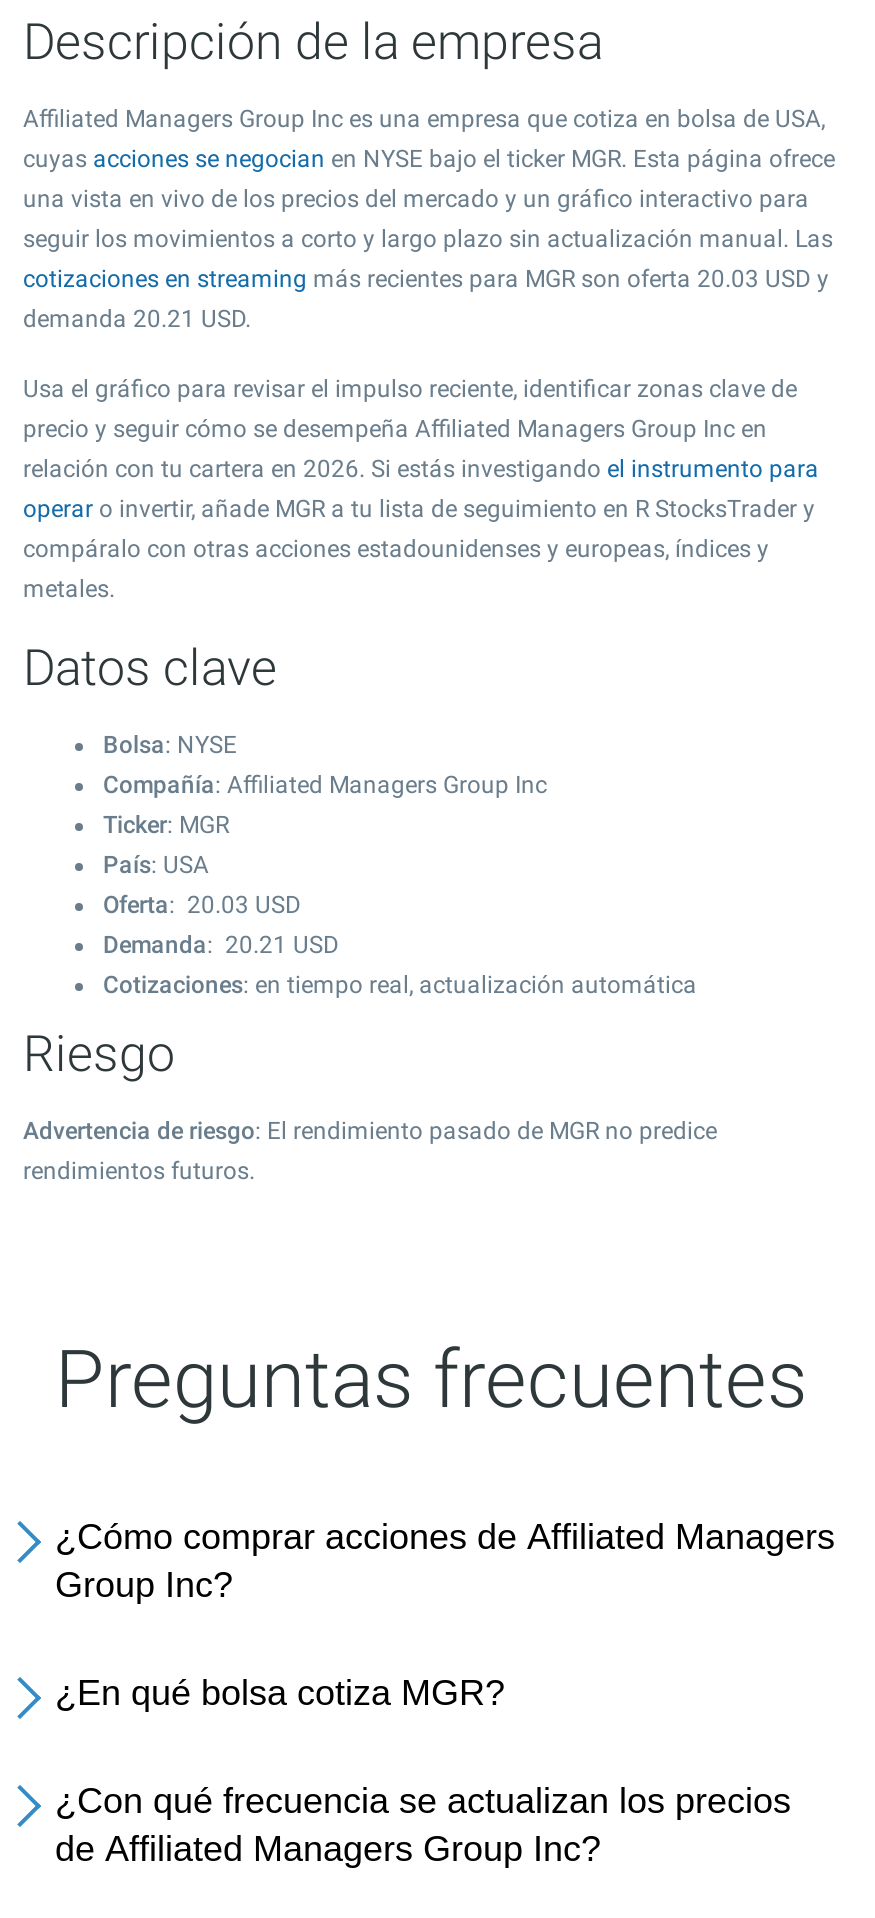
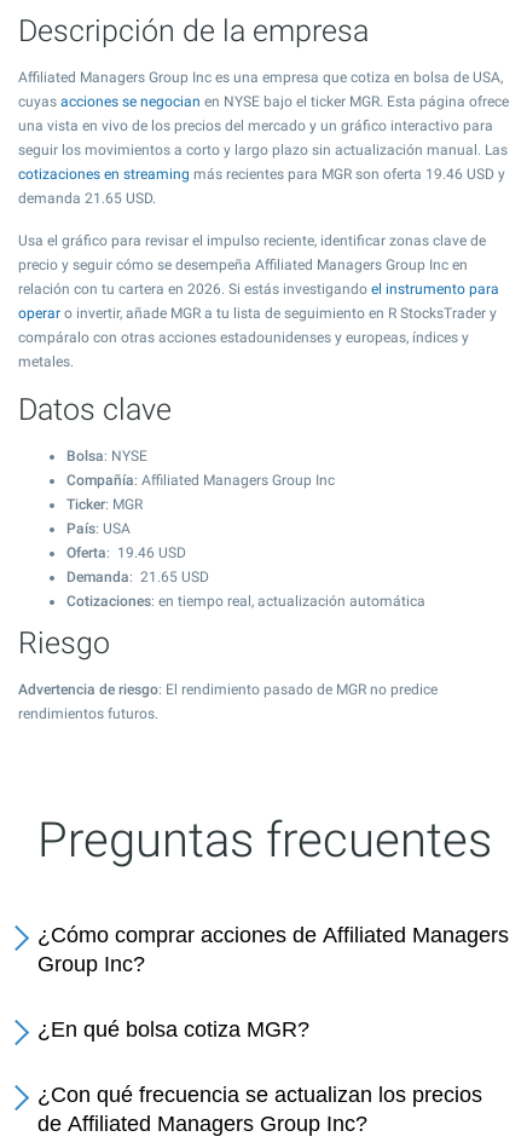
[23,265,829,293] cotizaciones en streaming más recientes para MGR son oferta 20.03 USD y -> [18,166,505,183] cotizaciones en streaming más recientes para MGR son oferta 19.46 USD y
[23,305,251,333] demanda 20.21 USD. -> [18,190,156,207] demanda 21.65 USD.
[103,891,301,919] Oferta: 20.03 USD -> [66,544,186,561] Oferta: 19.46 USD
[103,931,339,959] Demanda: 20.21 USD -> [66,569,209,585] Demanda: 21.65 USD

